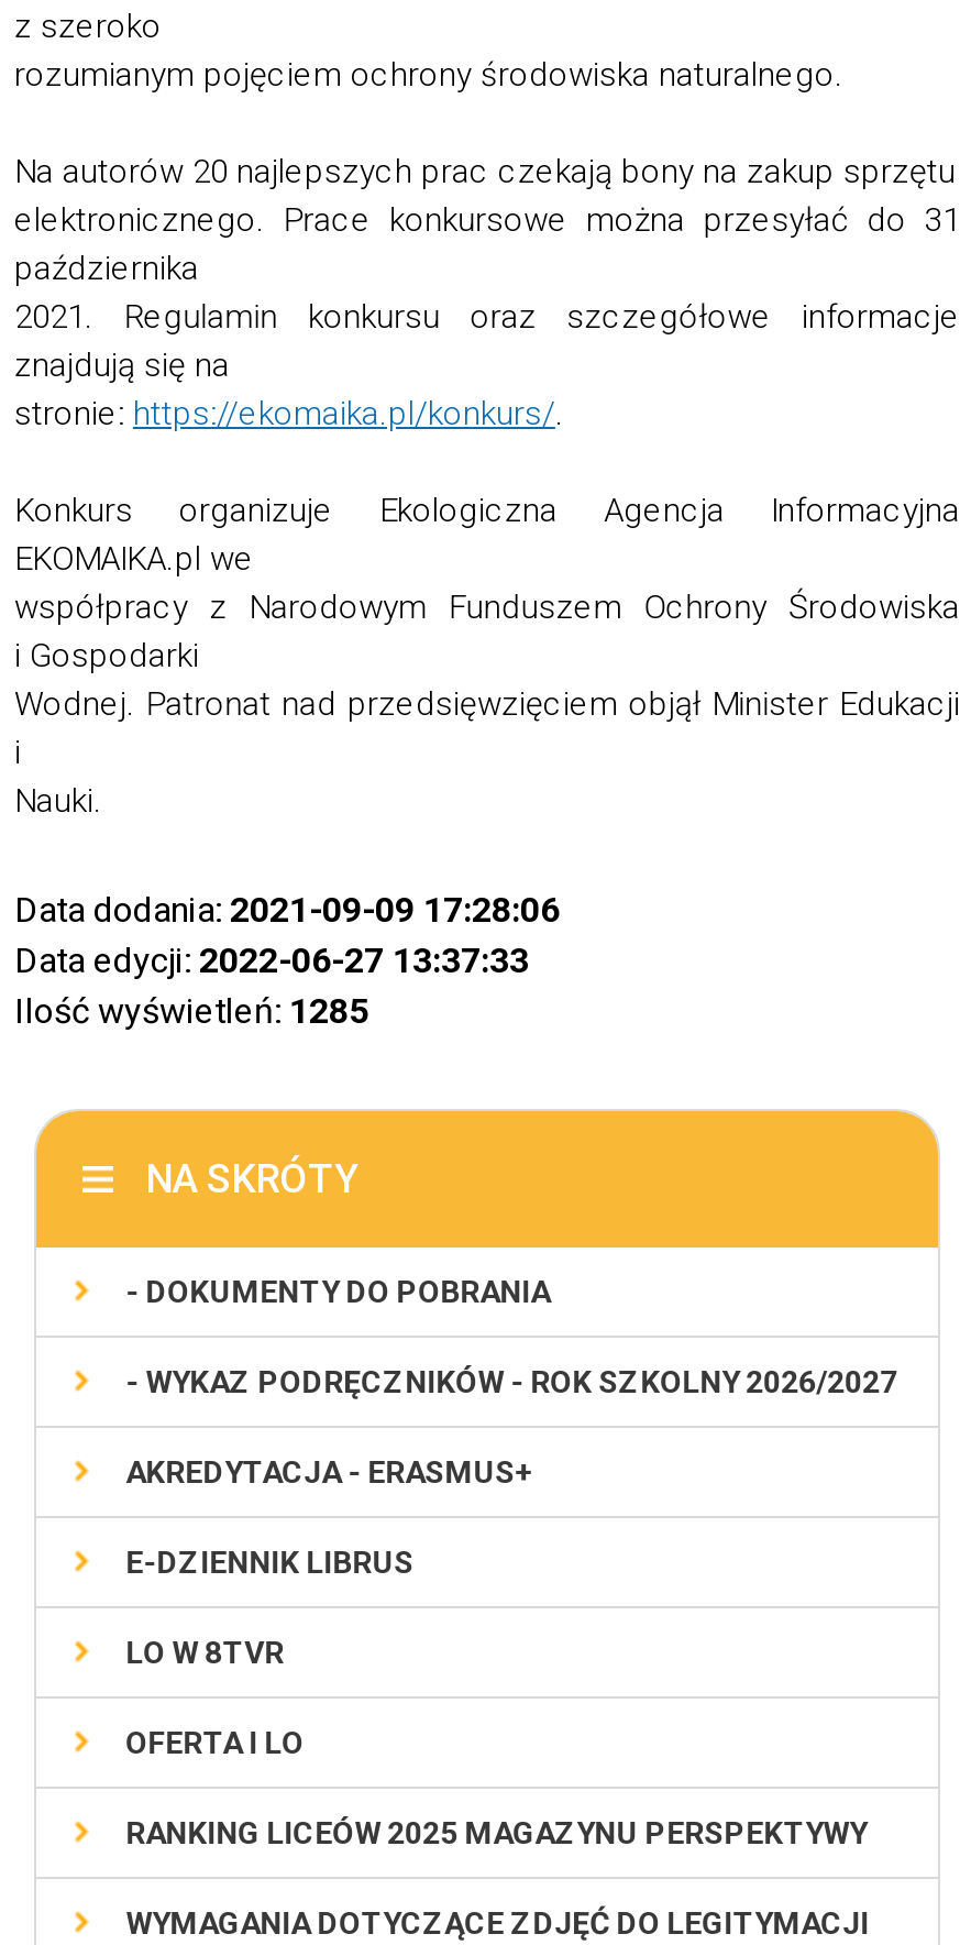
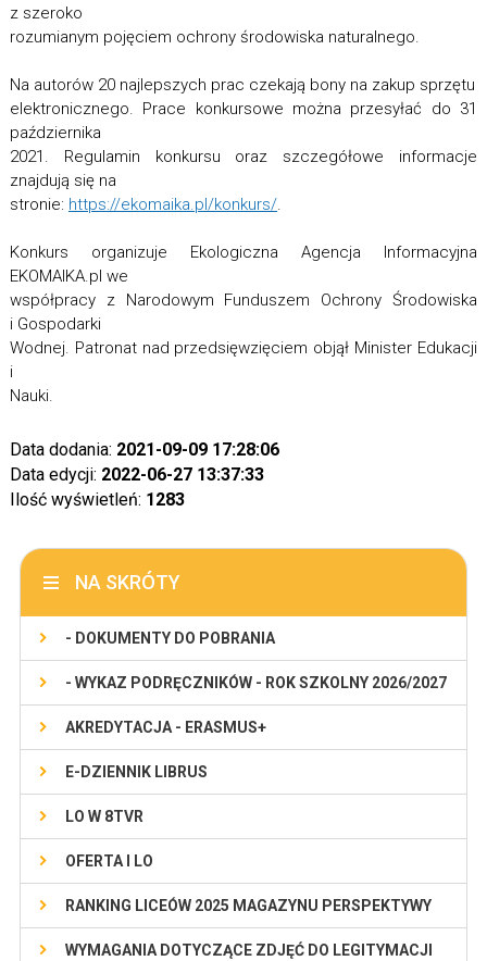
[14,991,368,1033] Ilość wyświetleń: 1285 -> [10,490,185,510] Ilość wyświetleń: 1283

